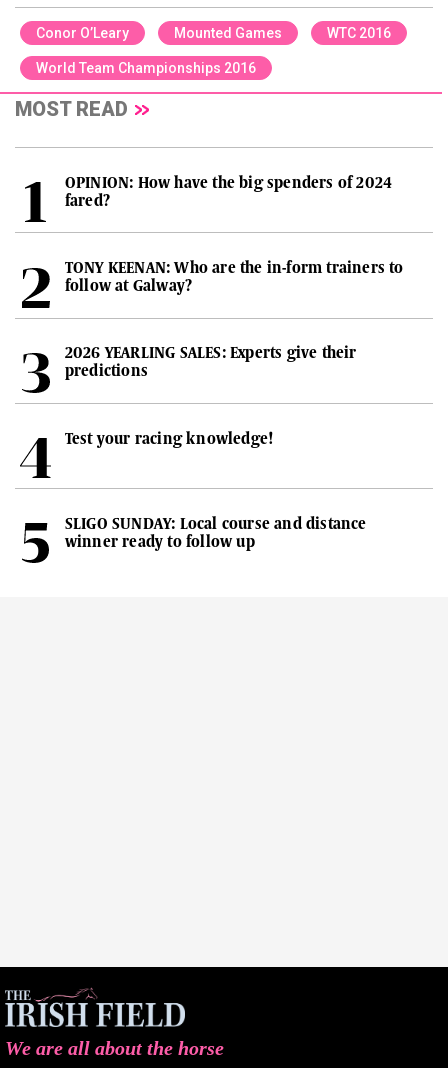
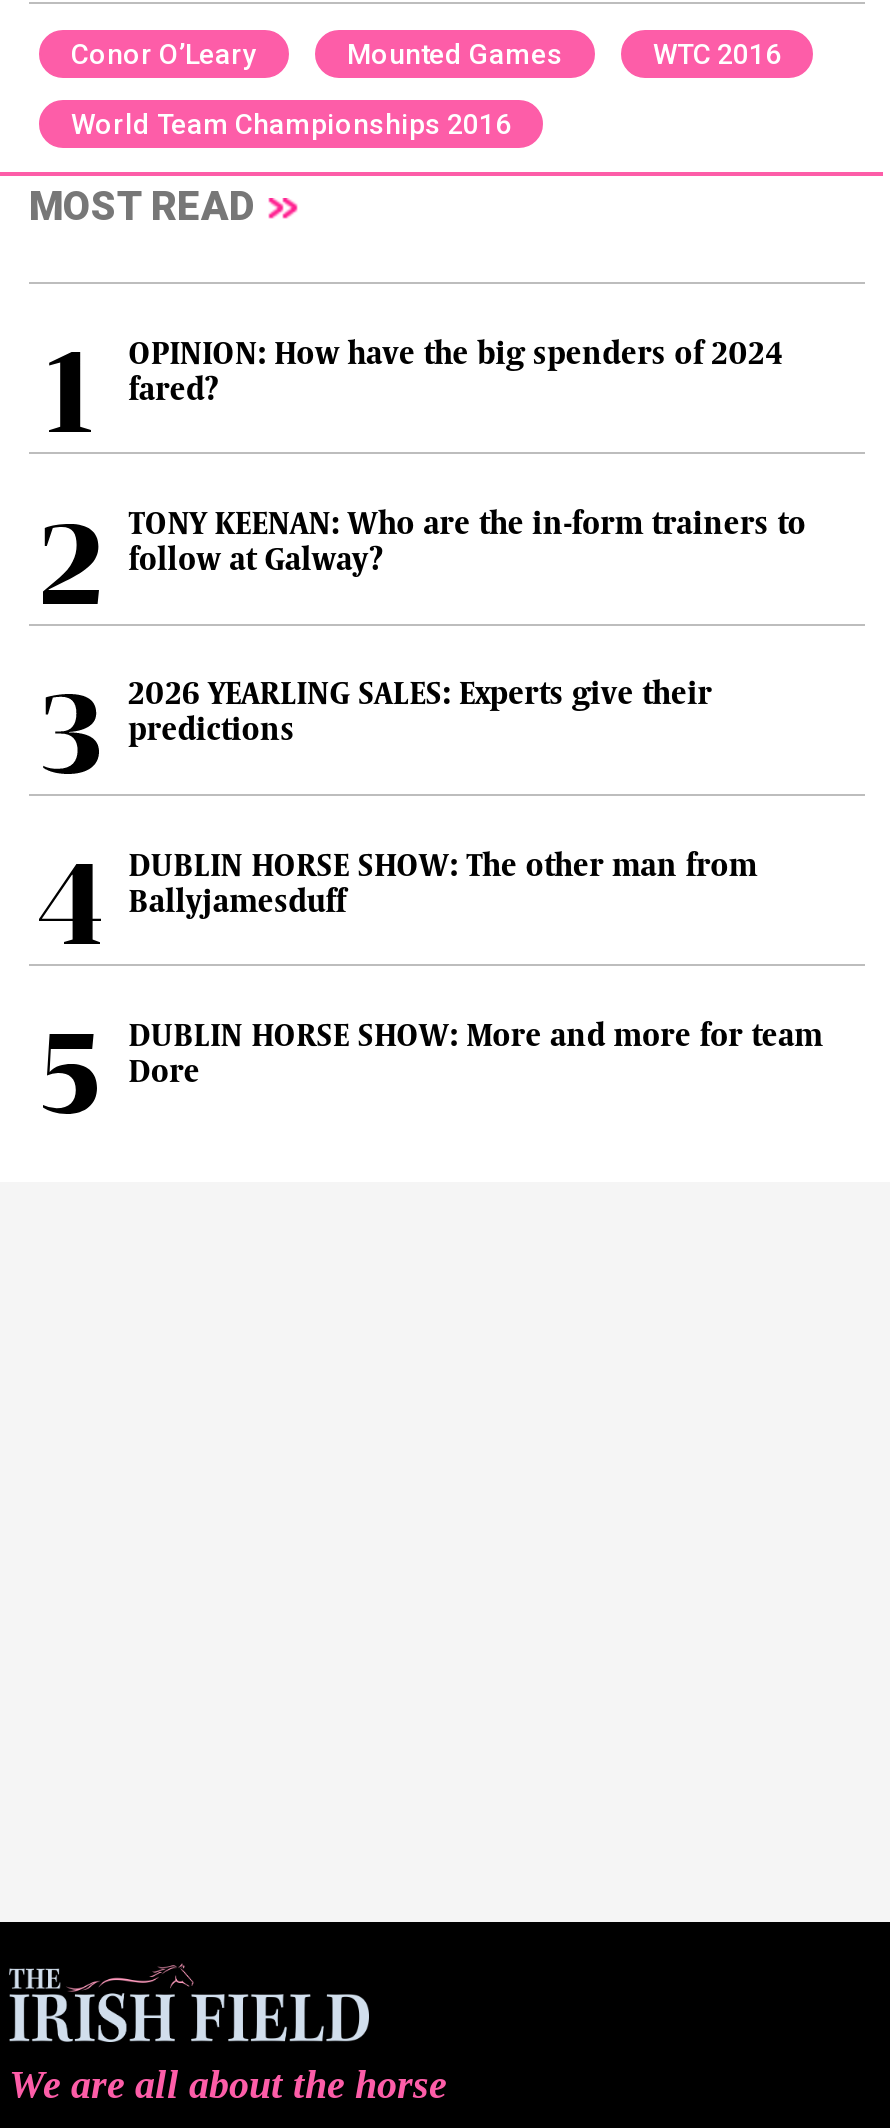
[65,430,273,448] Test your racing knowledge! -> [129,847,757,919] DUBLIN HORSE SHOW: The other man from | Ballyjamesduff
[65,515,367,551] SLIGO SUNDAY: Local course and distance | winner ready to follow up -> [129,1018,823,1090] DUBLIN HORSE SHOW: More and more for team | Dore

